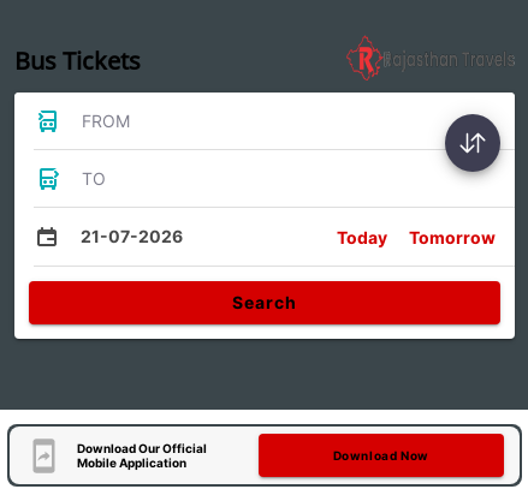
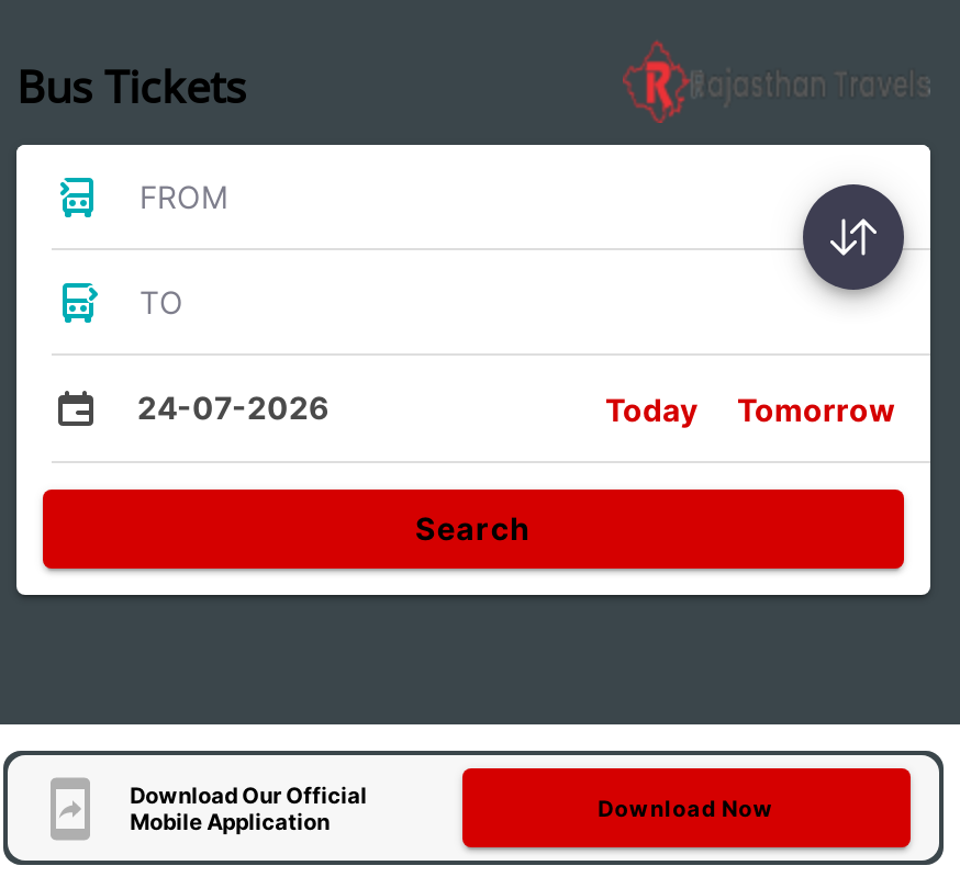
[81,226,183,246] 21-07-2026 -> [137,389,328,426] 24-07-2026

